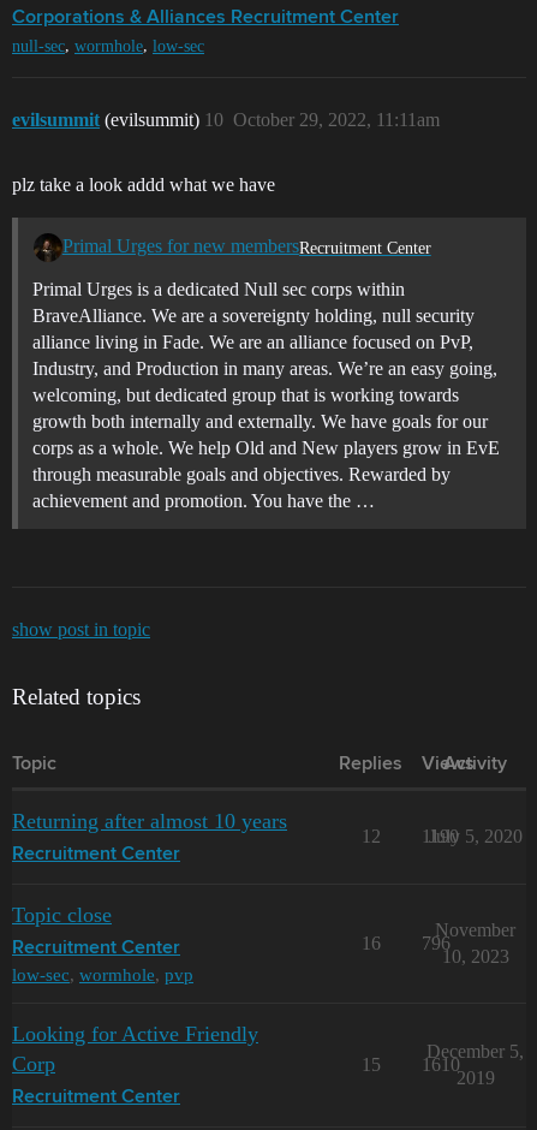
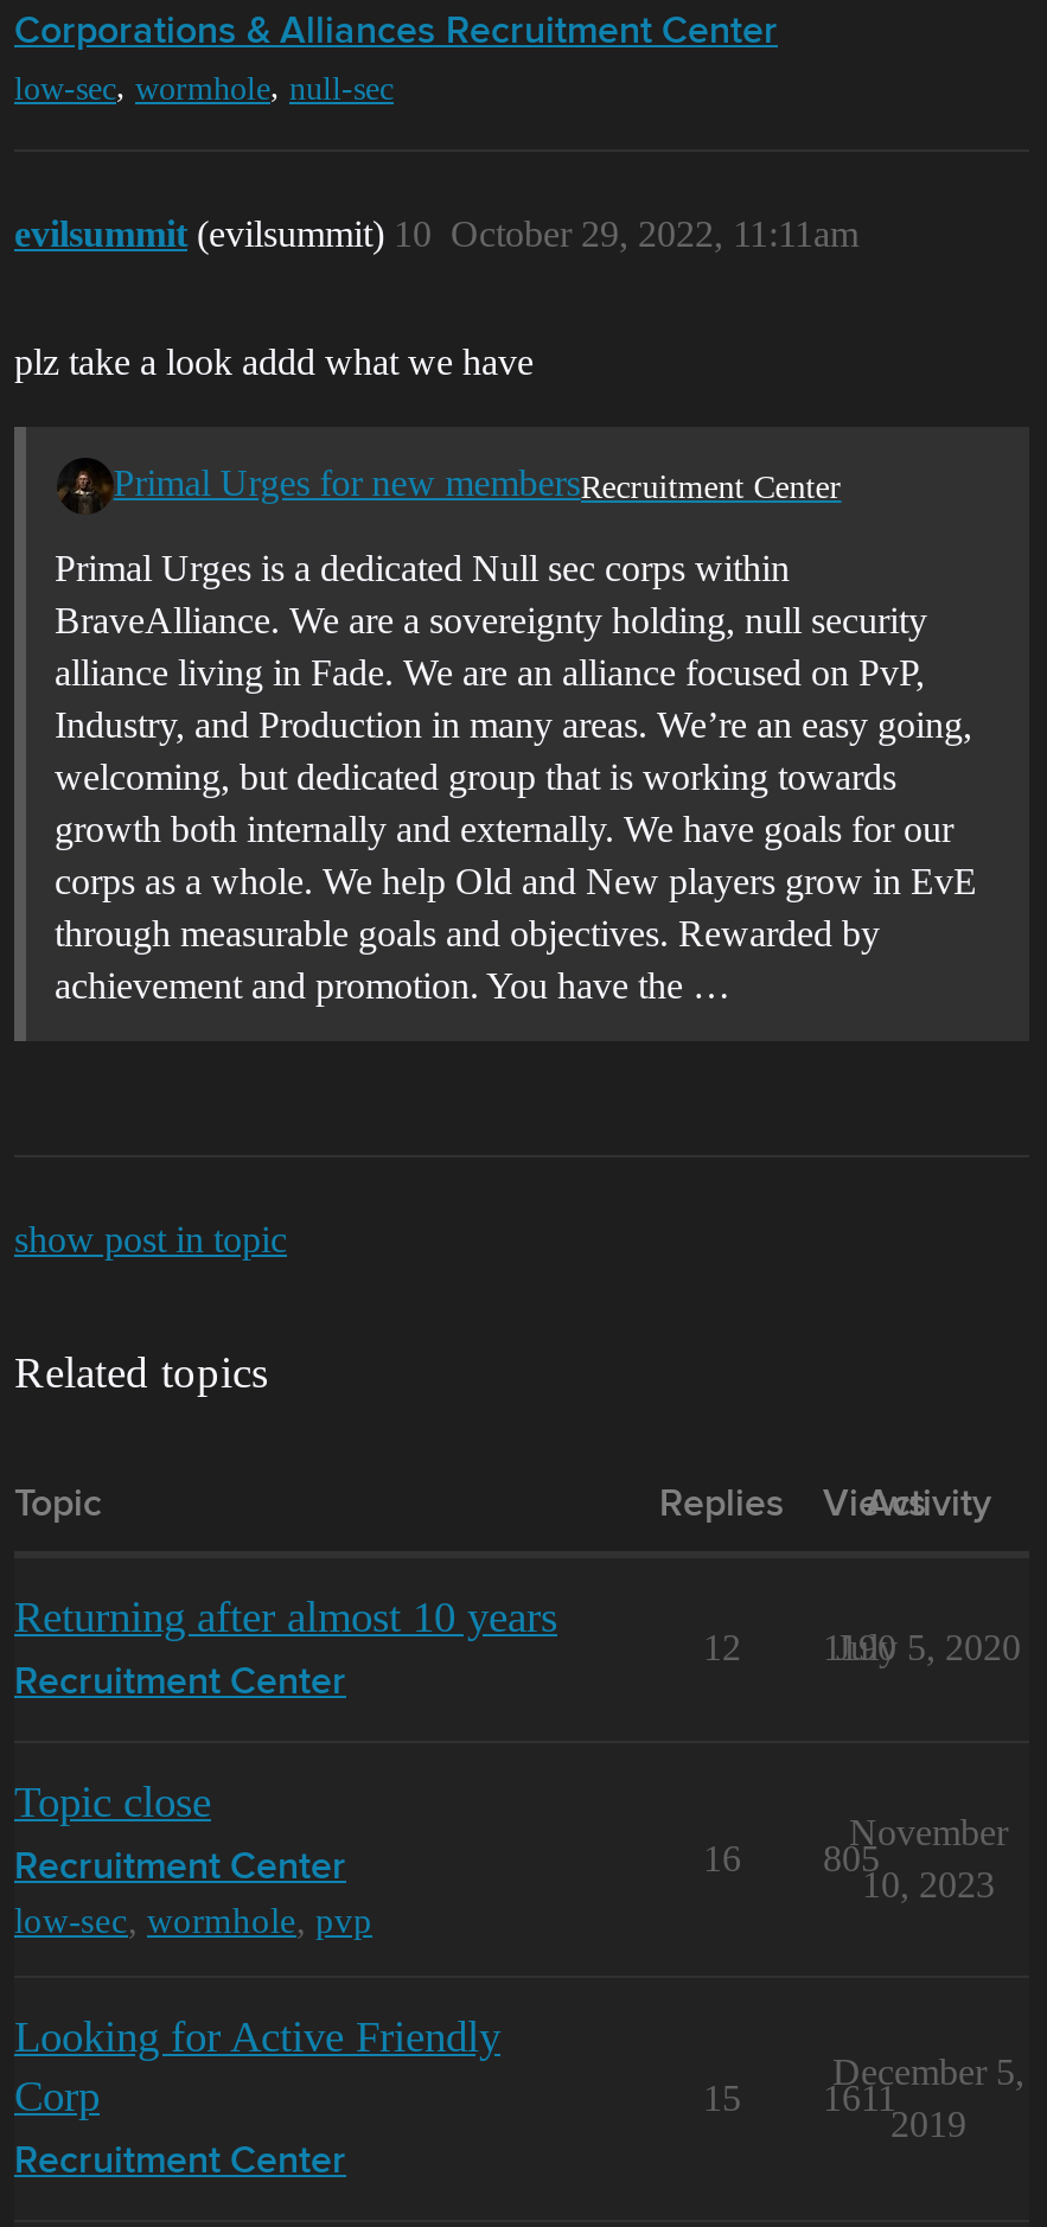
[12,36,204,56] null-sec, wormhole, low-sec -> [14,69,394,107] low-sec, wormhole, null-sec
[422,933,451,953] 796 -> [823,1838,880,1879] 805
[422,1054,460,1075] 1610 -> [823,2078,896,2118] 1611

